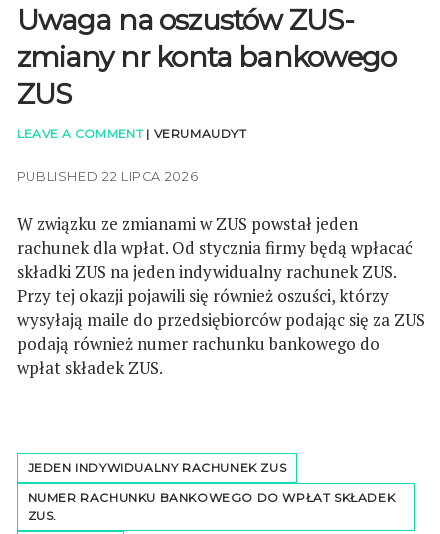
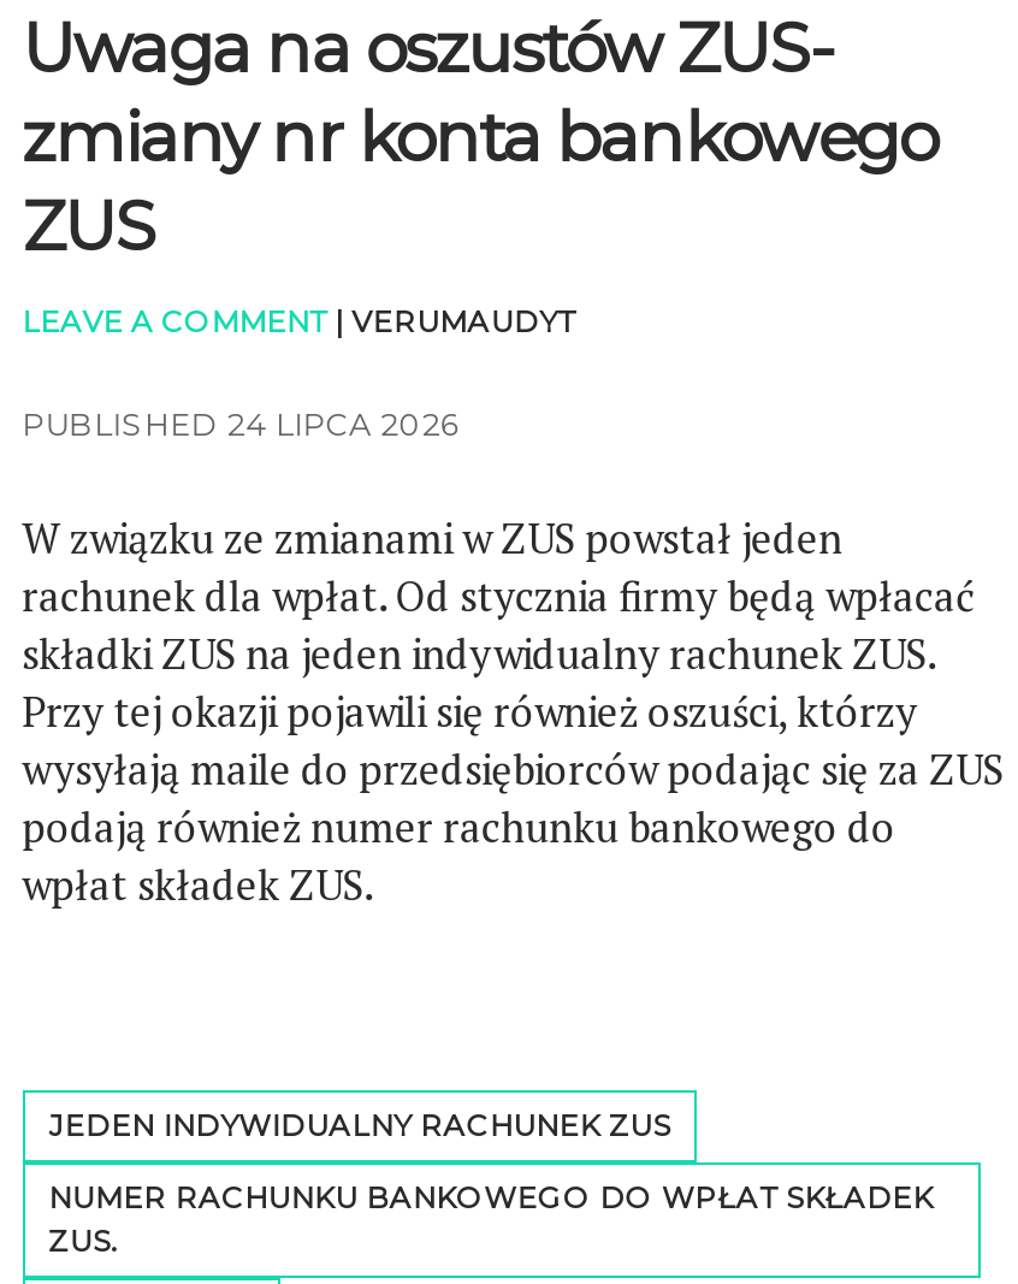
[17,169,198,184] PUBLISHED 22 LIPCA 2026 -> [22,407,462,443] PUBLISHED 24 LIPCA 2026

